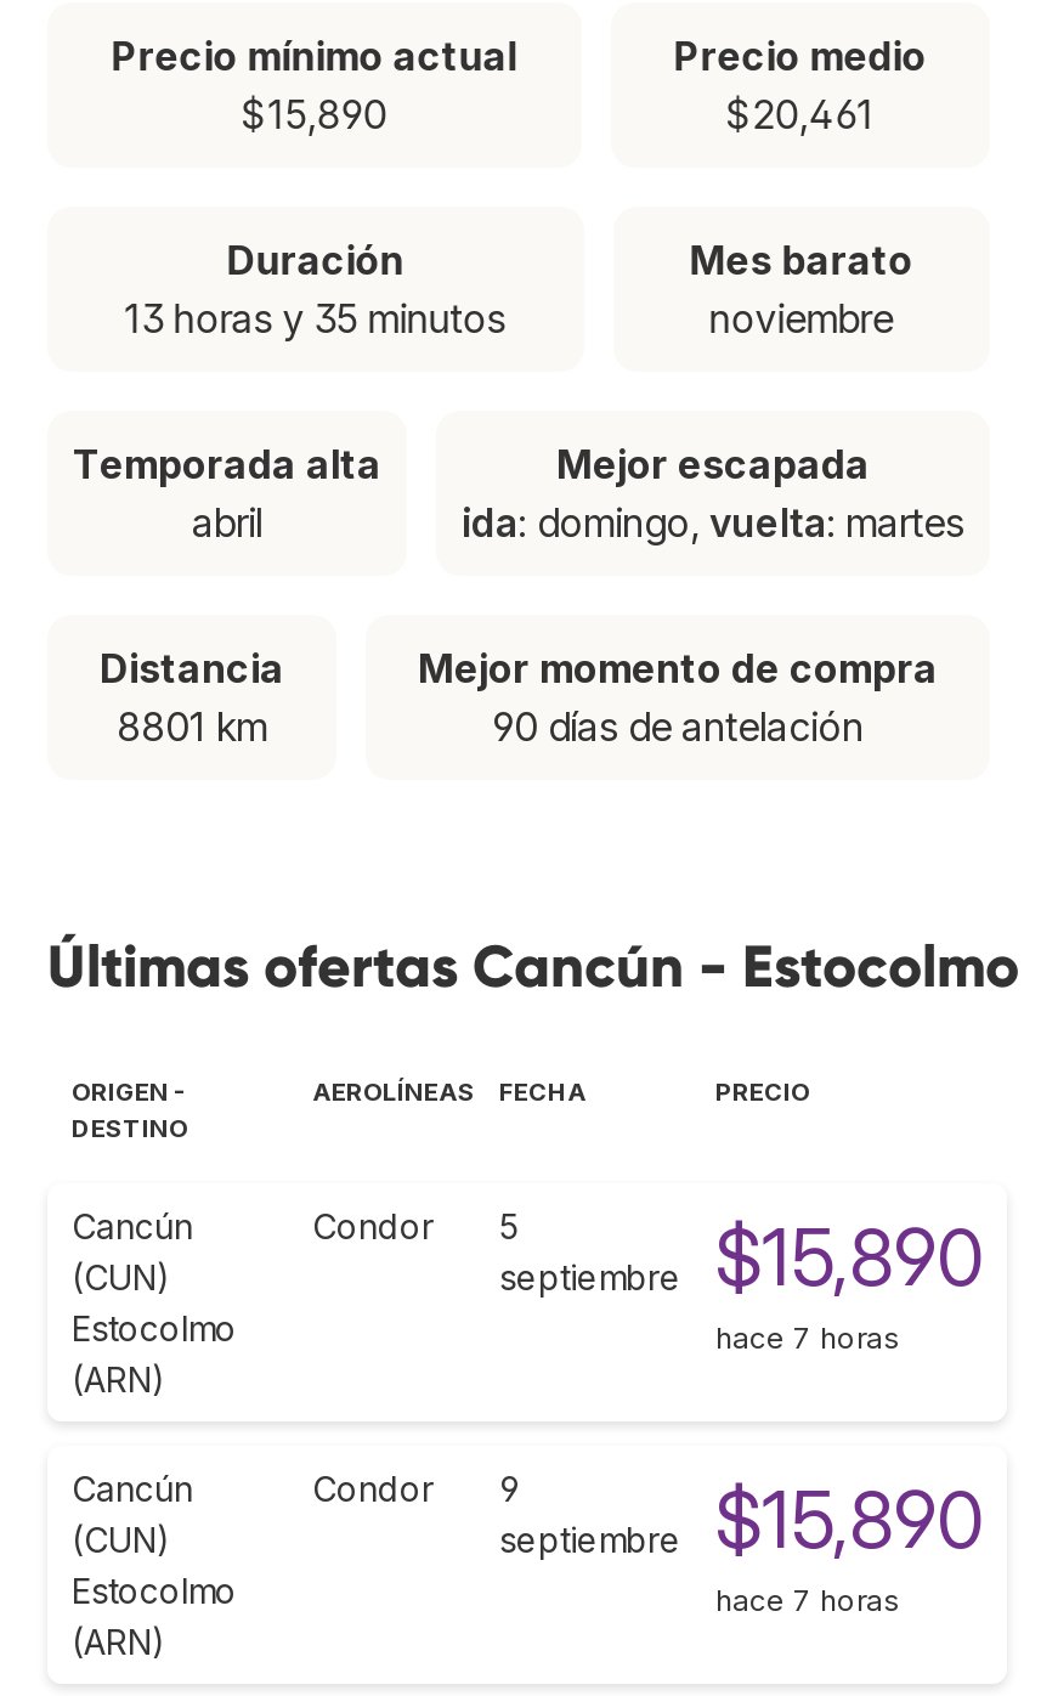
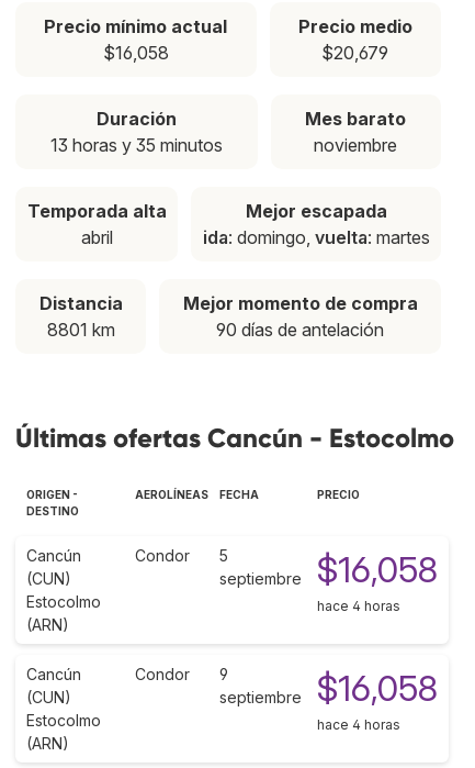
[241,89,387,138] $15,890 -> [103,41,169,63] $16,058
[726,89,874,138] $20,461 -> [322,41,389,63] $20,679
[499,1209,983,1304] septiembre $15,890 -> [219,548,438,591] septiembre $16,058
[715,1319,900,1355] hace 7 horas -> [317,597,400,614] hace 4 horas
[499,1472,983,1566] septiembre $15,890 -> [219,667,438,709] septiembre $16,058
[715,1581,900,1618] hace 7 horas -> [317,716,400,733] hace 4 horas

